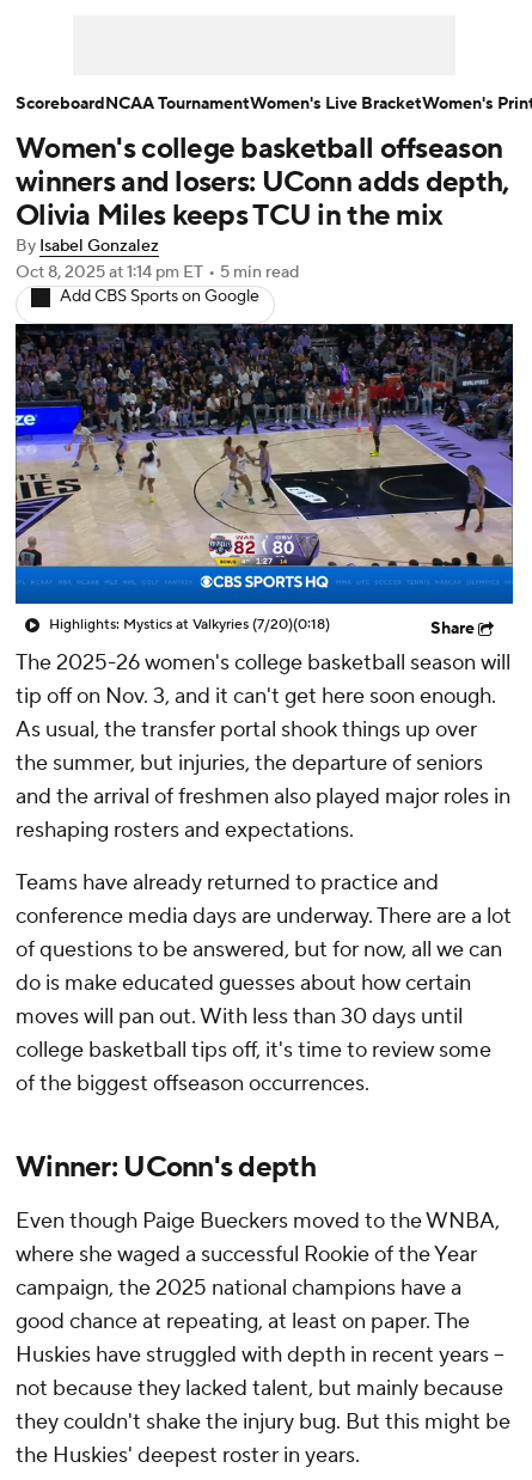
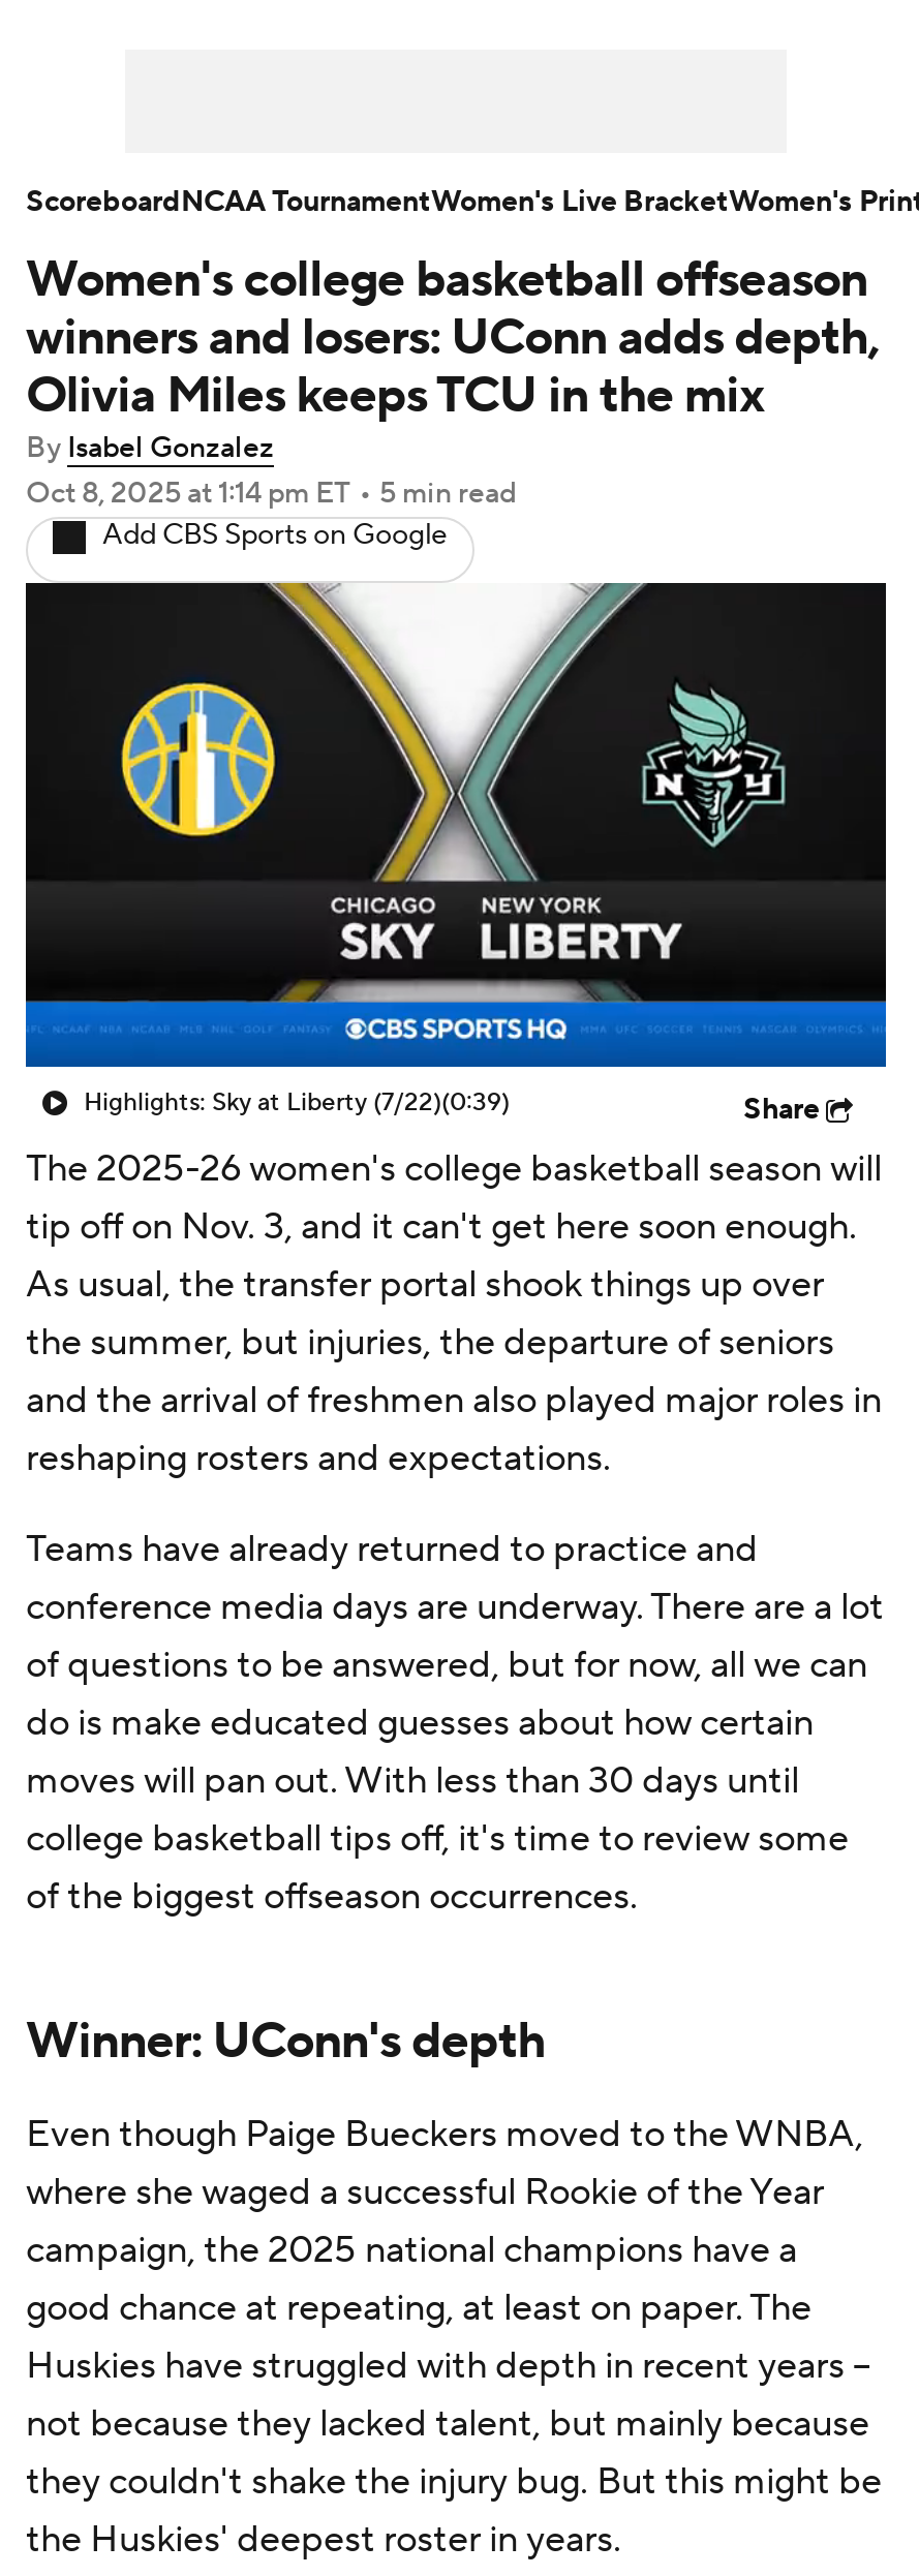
[14,323,514,634] [image] | Highlights: Mystics at Valkyries (7/20)(0:18) -> [24,581,888,1118] [image] | Highlights: Sky at Liberty (7/22)(0:39)

